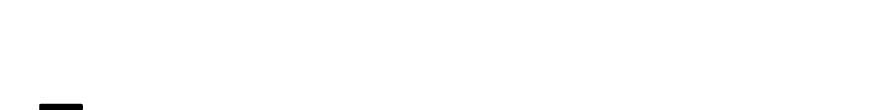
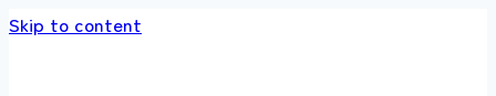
none -> [9,10,142,38] Skip to content

